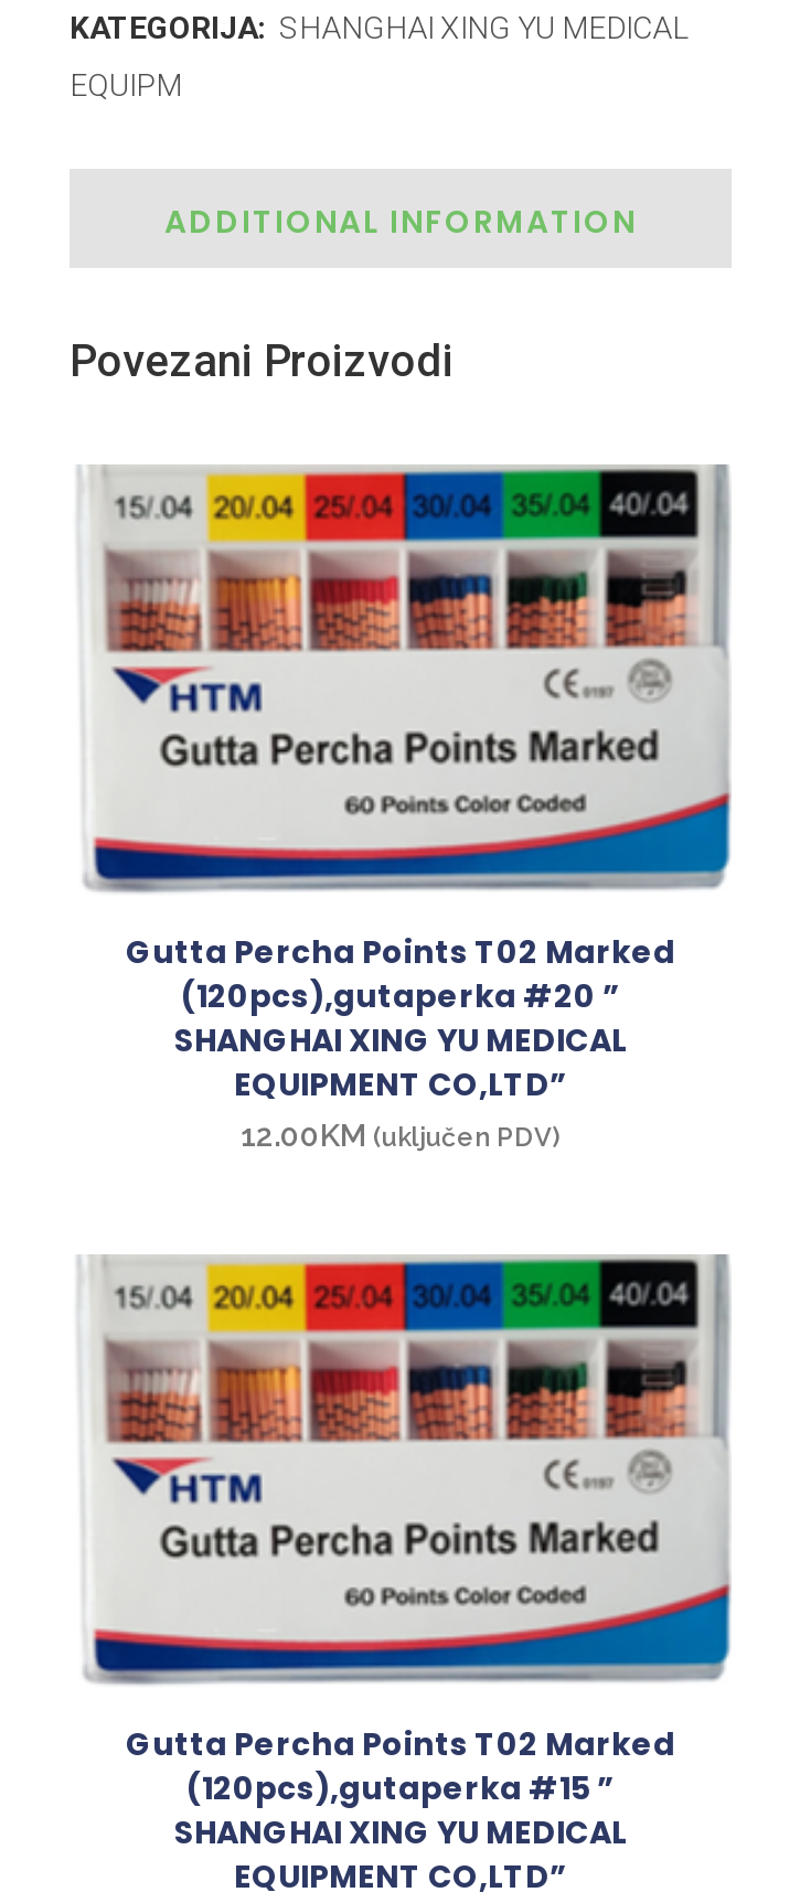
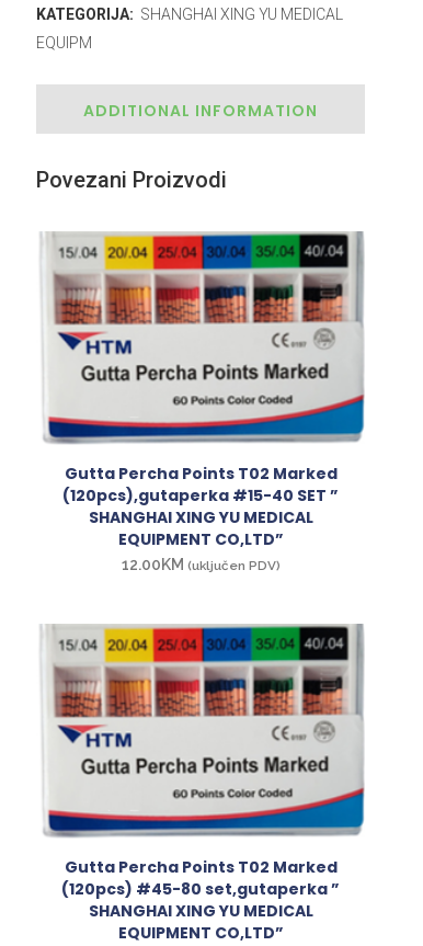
[181,975,620,1019] (120pcs),gutaperka #20 ” -> [62,485,339,507] (120pcs),gutaperka #15-40 SET ”
[186,1766,615,1810] (120pcs),gutaperka #15 ” -> [61,878,340,900] (120pcs) #45-80 set,gutaperka ”

